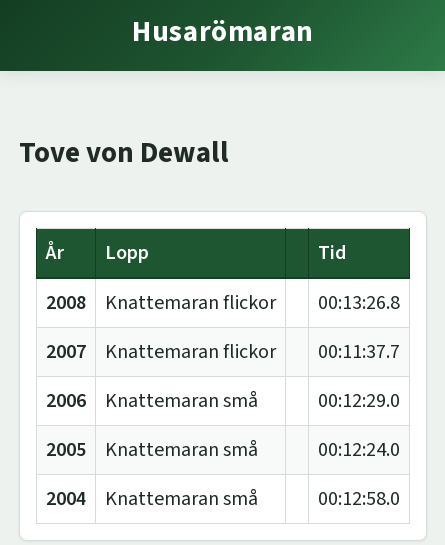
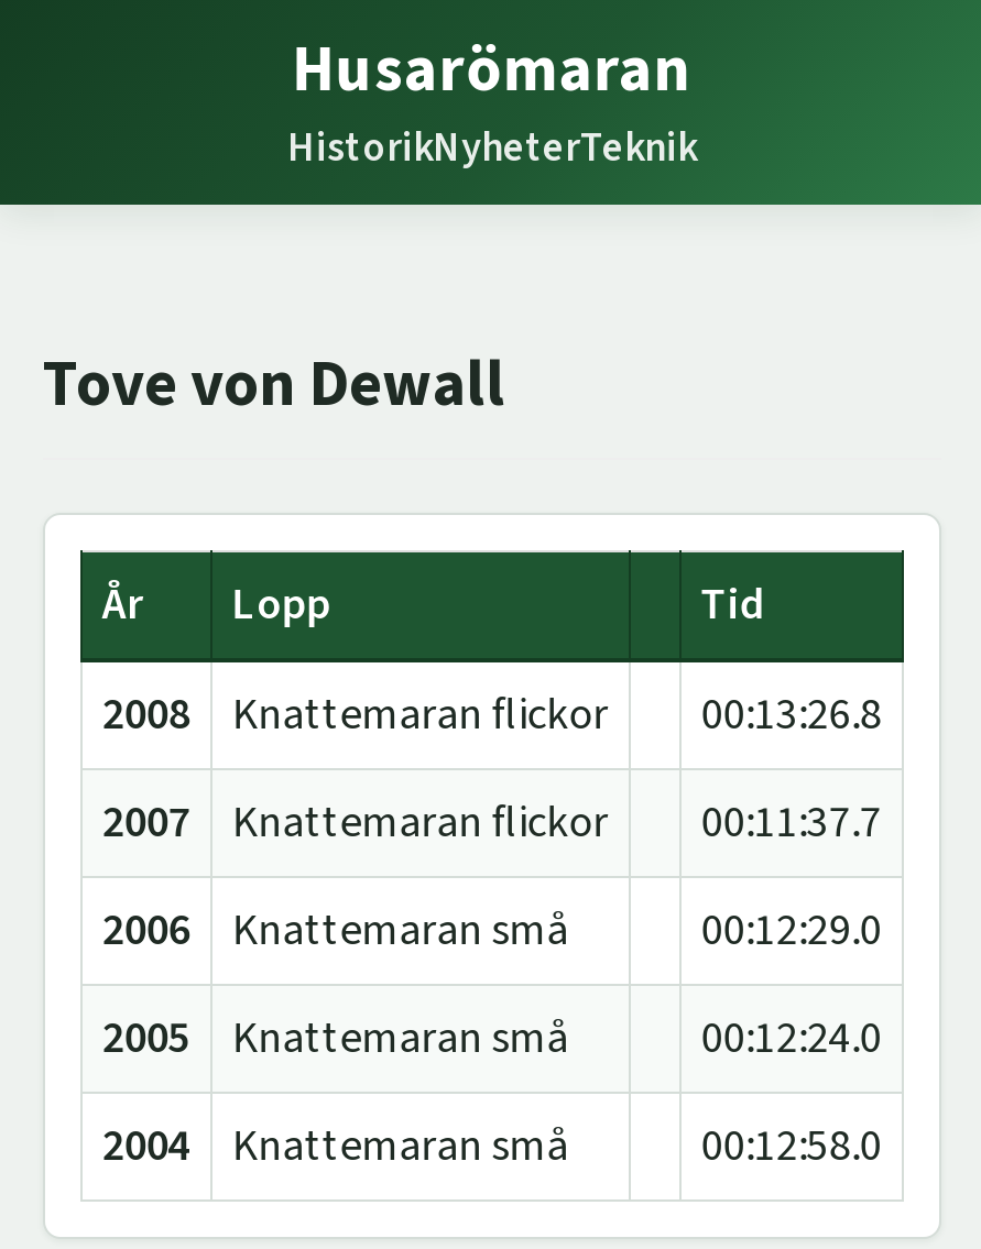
none -> [287,119,697,176] HistorikNyheterTeknik

